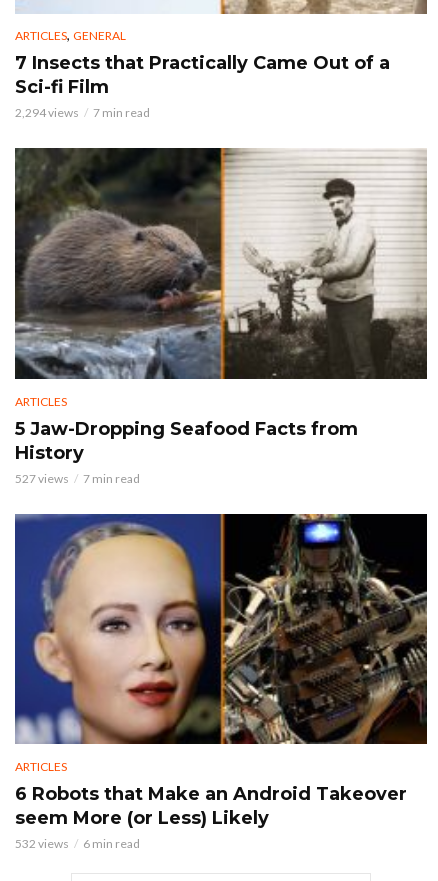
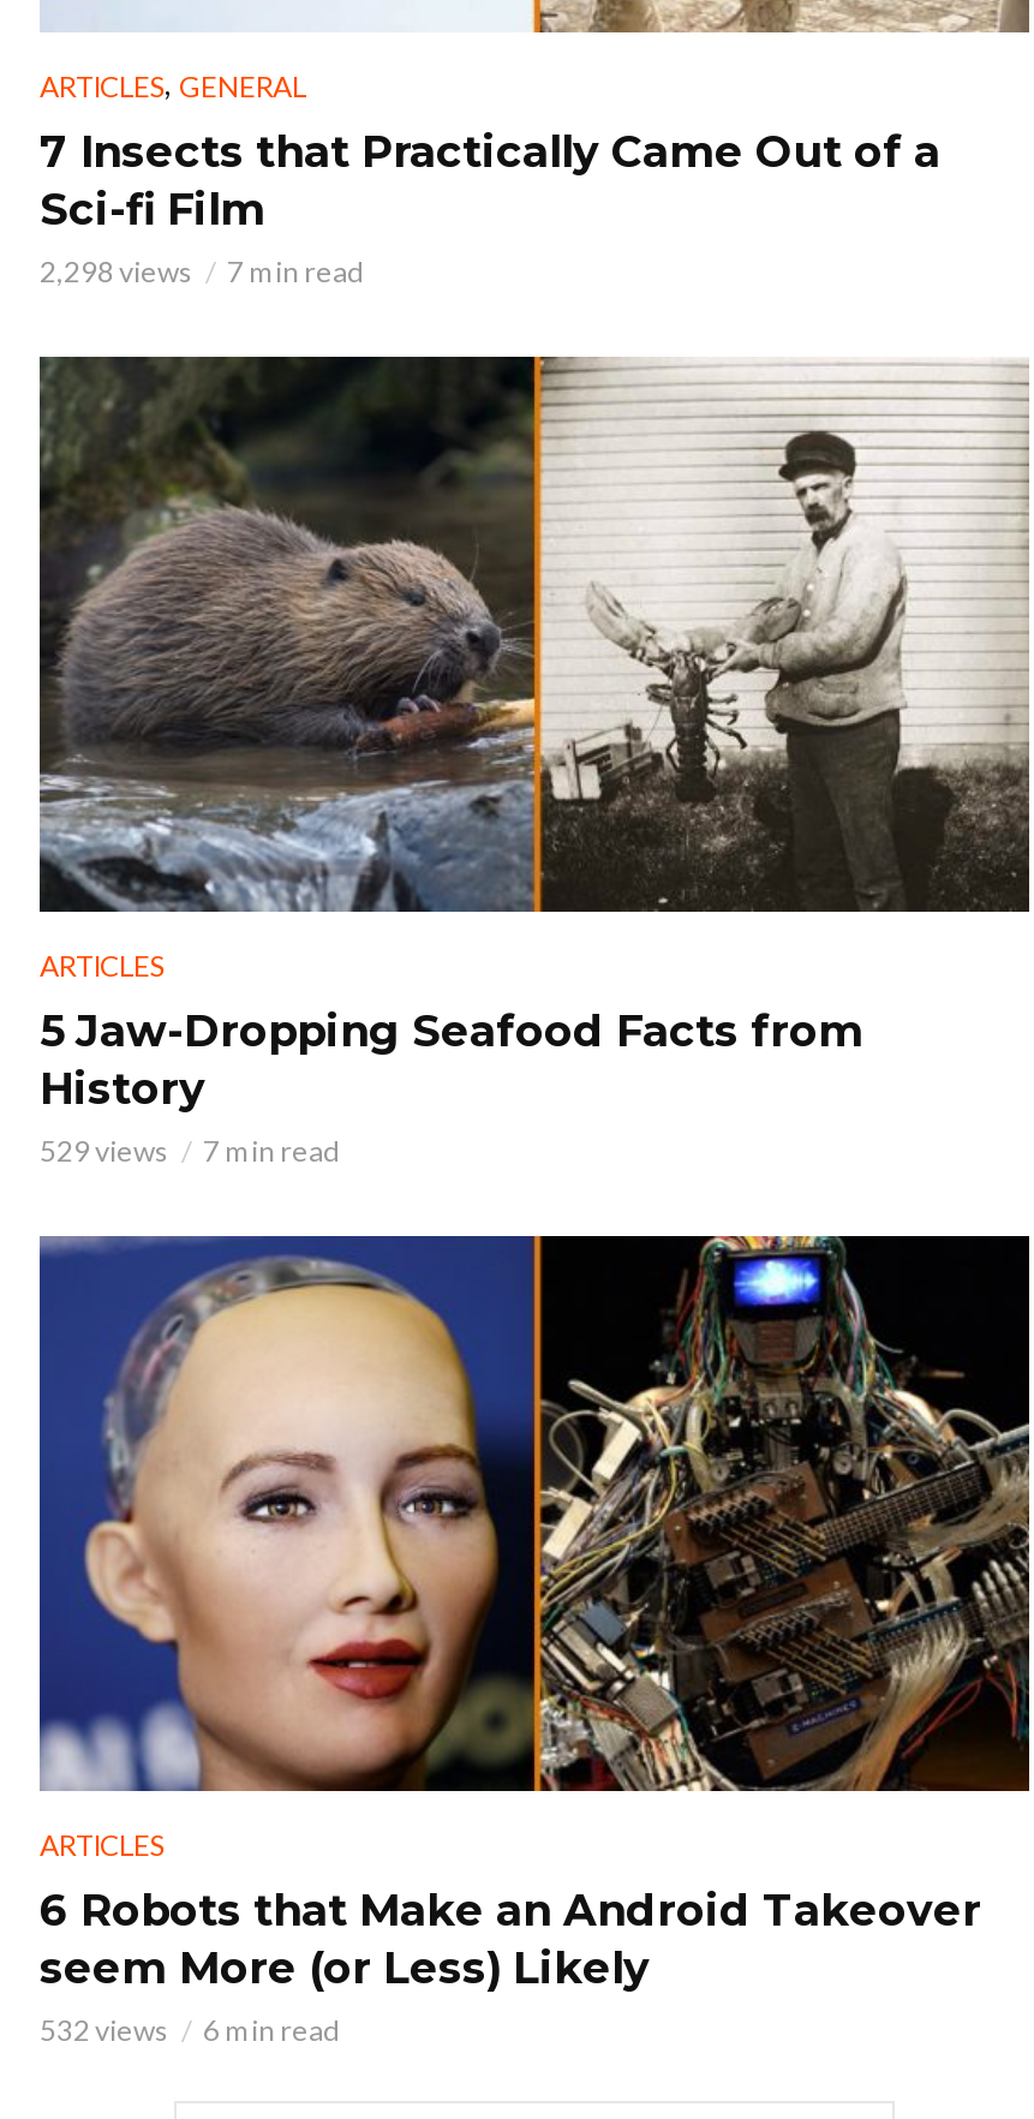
[15,105,150,120] 2,294 views 7 min read -> [40,253,364,289] 2,298 views 7 min read
[15,470,140,485] 527 views 7 min read -> [40,1132,340,1168] 529 views 7 min read

